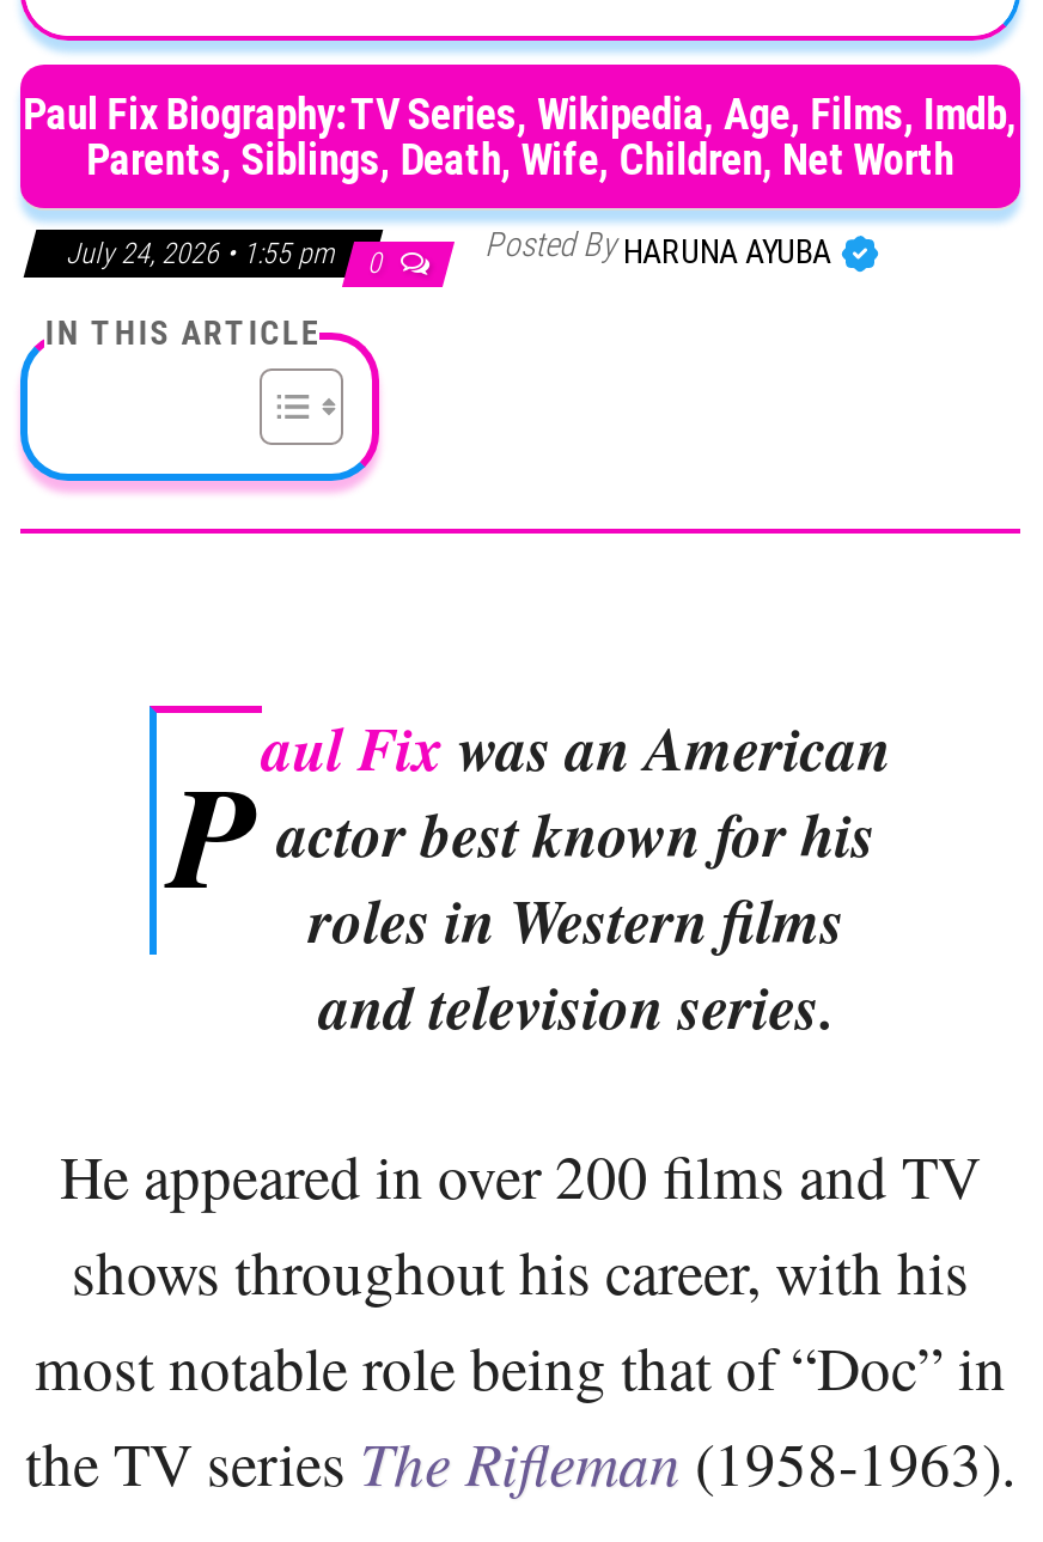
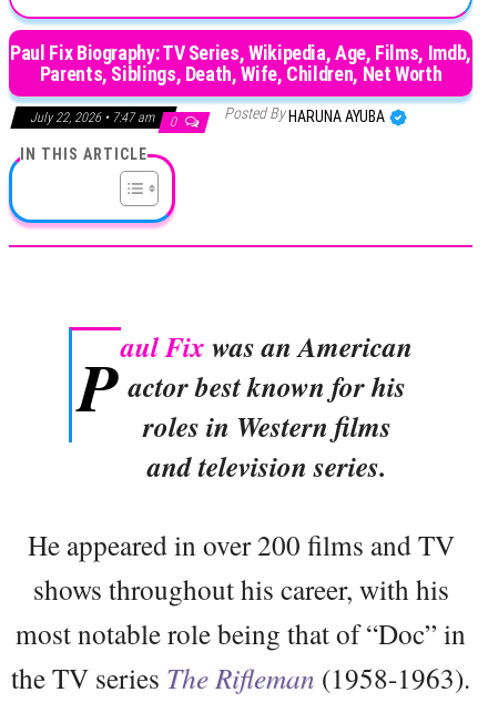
[66,237,389,280] July 24, 2026 • 1:55 pm 0 -> [30,110,180,130] July 22, 2026 • 7:47 am 0

